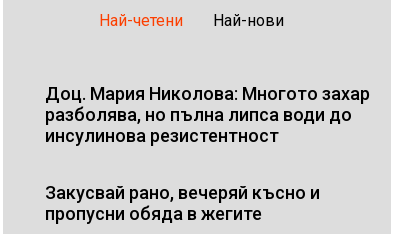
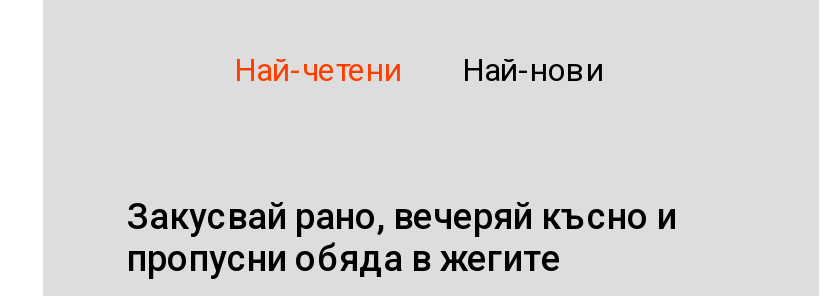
[45,83,370,146] Доц. Мария Николова: Многото захар | разболява, но пълна липса води до | инсулинова резистентност -> none

